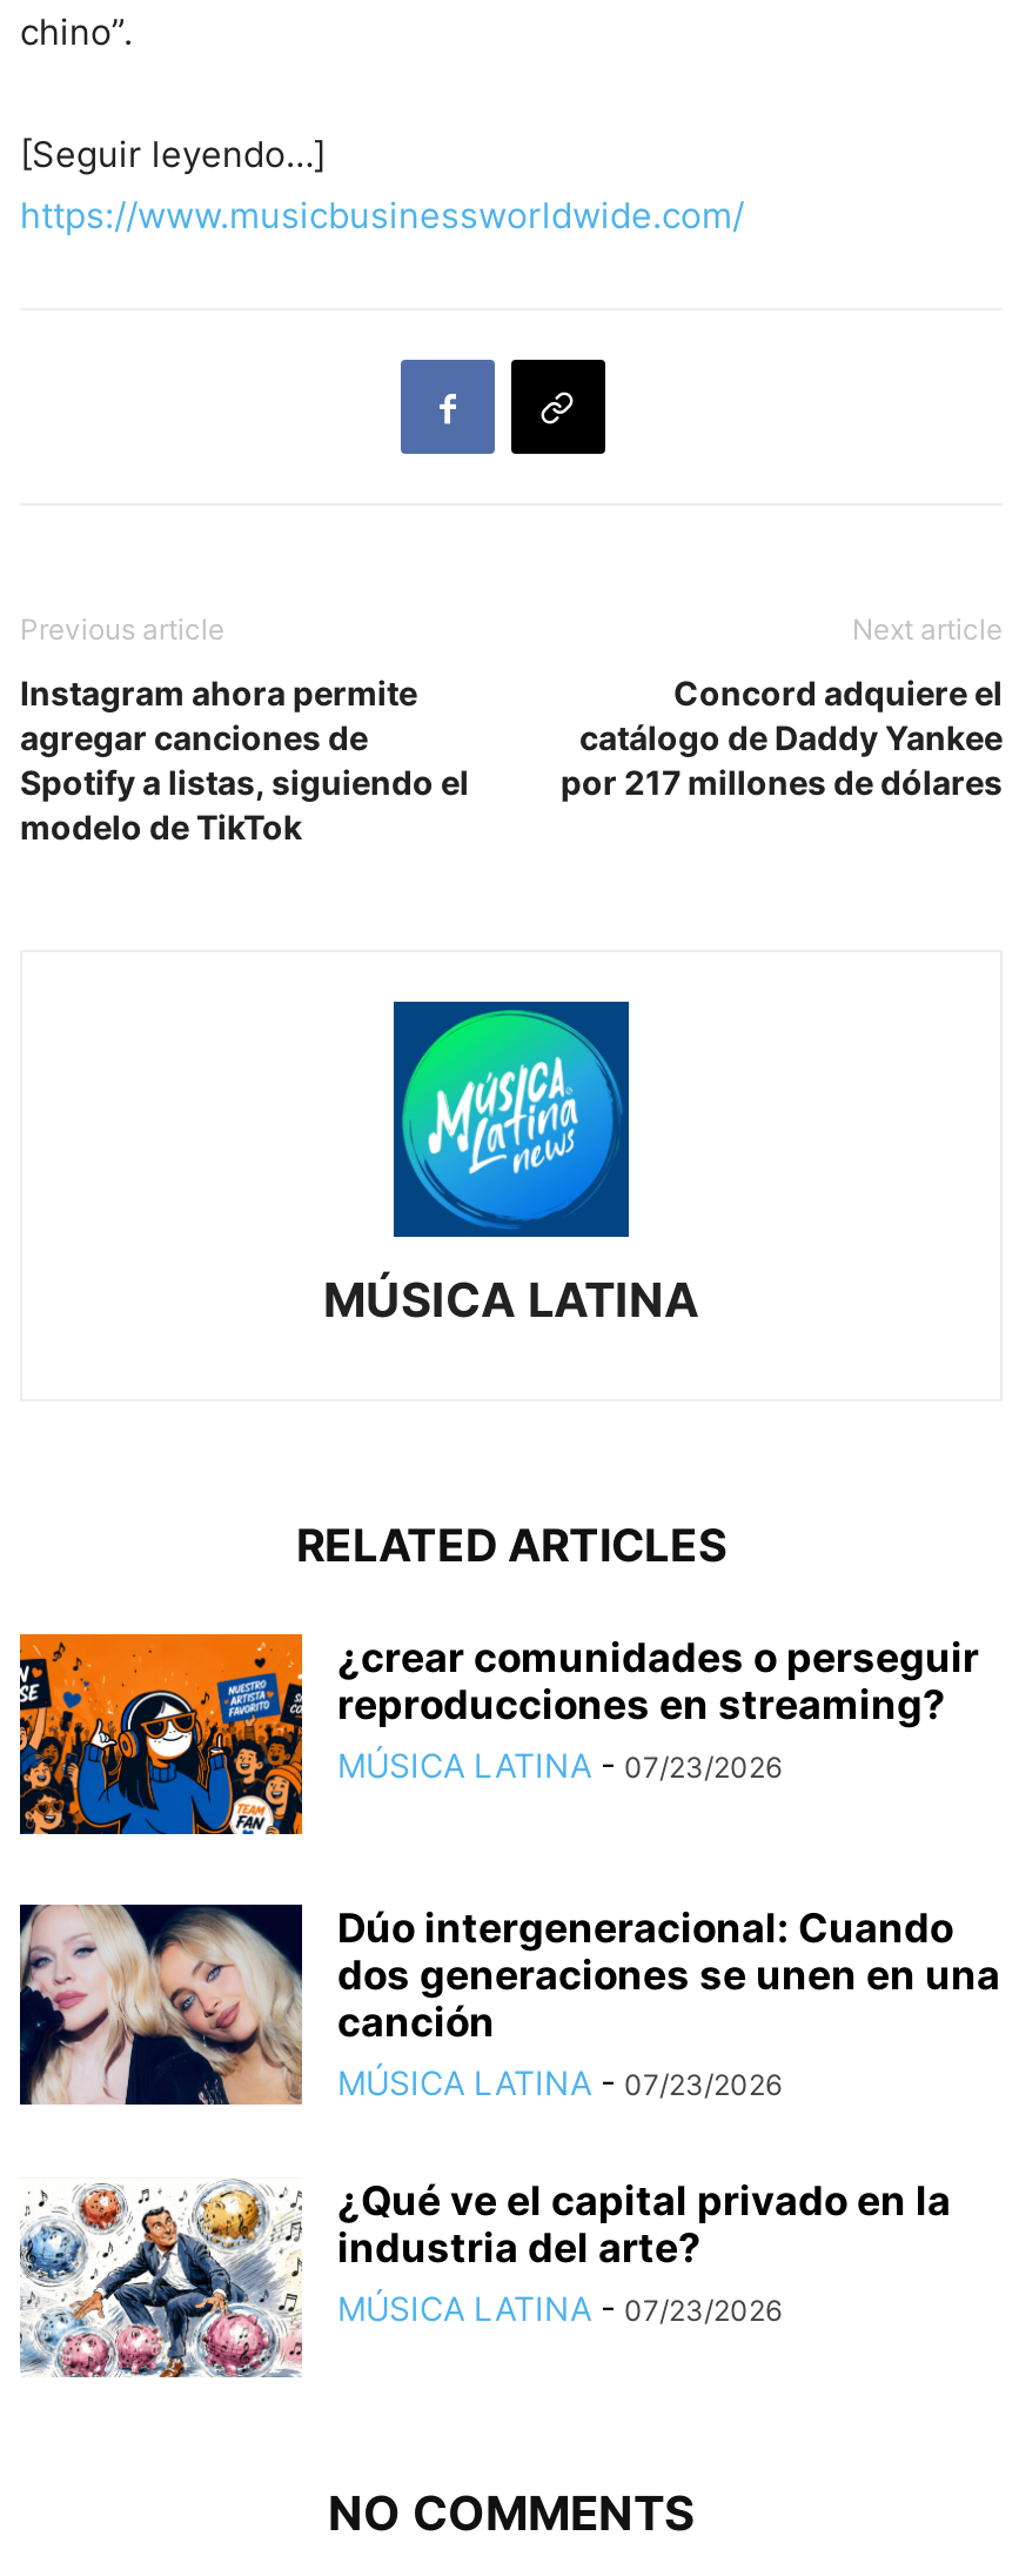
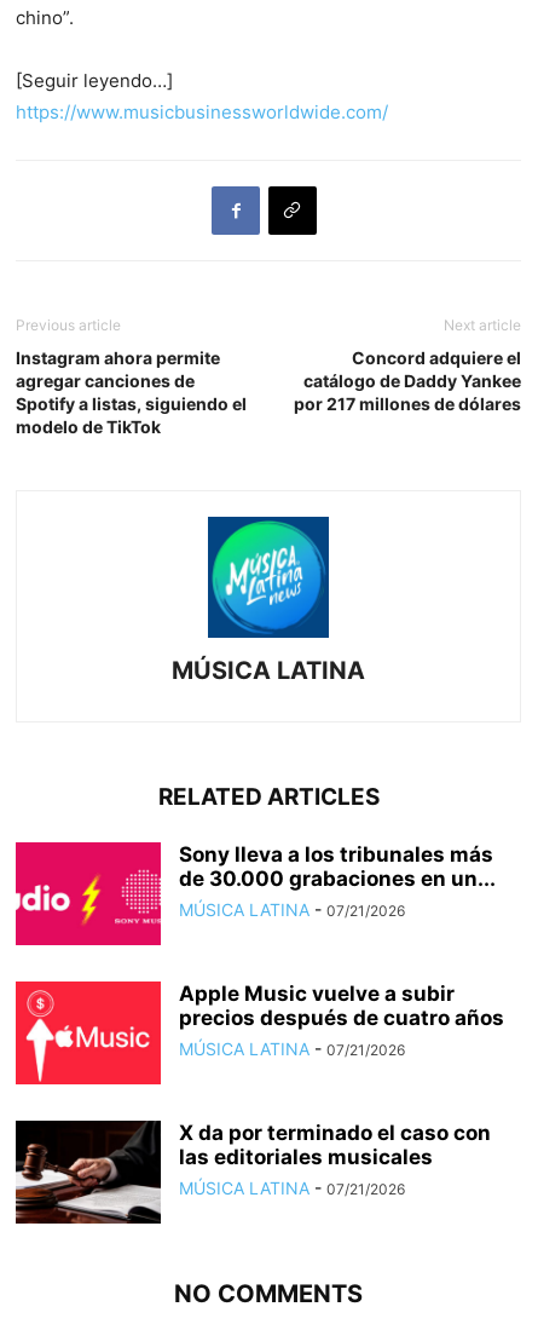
[18,1631,979,1838] [image] | ¿crear comunidades o perseguir | reproducciones en streaming? | MÚSICA LATINA - 07/23/2026 -> [15,841,496,946] [image] | Sony lleva a los tribunales más | de 30.000 grabaciones en un... | MÚSICA LATINA - 07/21/2026
[18,1901,1000,2108] [image] | Dúo intergeneracional: Cuando | dos generaciones se unen en una | canción | MÚSICA LATINA - 07/23/2026 -> [15,980,514,1086] [image] | Apple Music vuelve a subir | precios después de cuatro años | MÚSICA LATINA - 07/21/2026
[20,2178,951,2378] [image] | ¿Qué ve el capital privado en la | industria del arte? | MÚSICA LATINA - 07/23/2026 -> [15,1119,491,1225] [image] | X da por terminado el caso con | las editoriales musicales | MÚSICA LATINA - 07/21/2026

